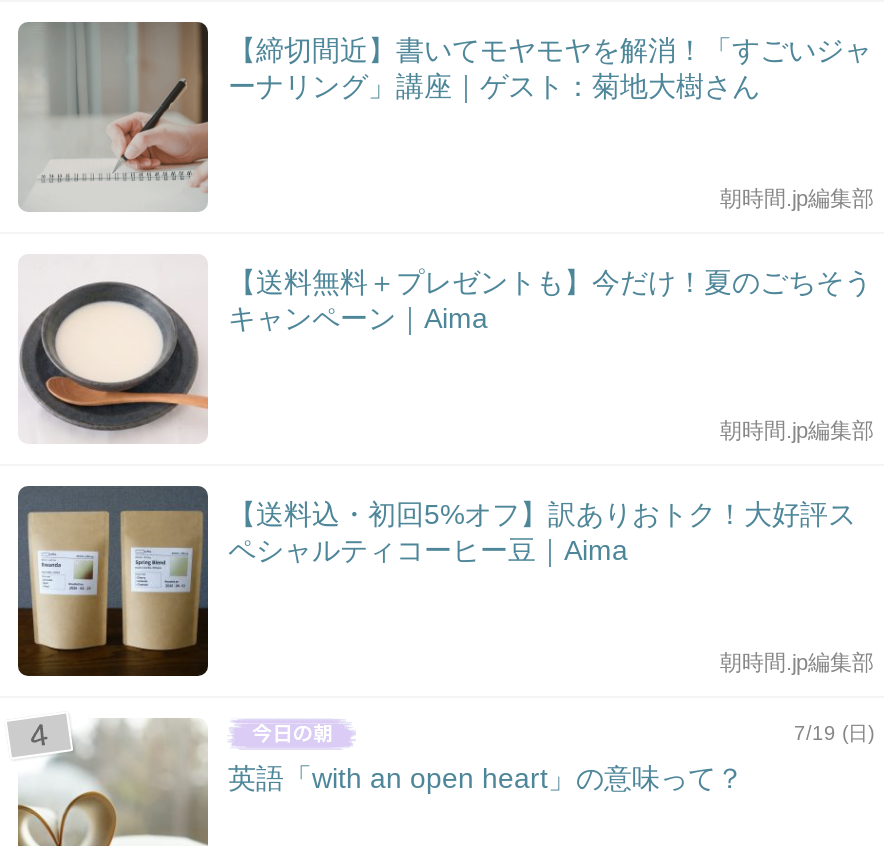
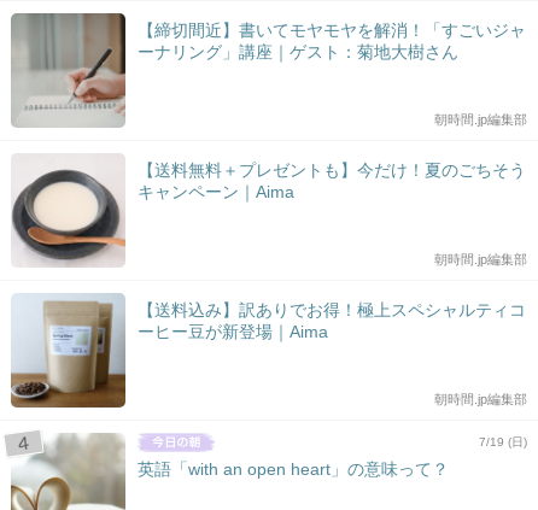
[16,484,856,678] [image] | 【送料込・初回5%オフ】訳ありおトク！大好評ス | ペシャルティコーヒー豆｜Aima -> [10,293,526,409] [image] | 【送料込み】訳ありでお得！極上スペシャルティコ | ーヒー豆が新登場｜Aima

